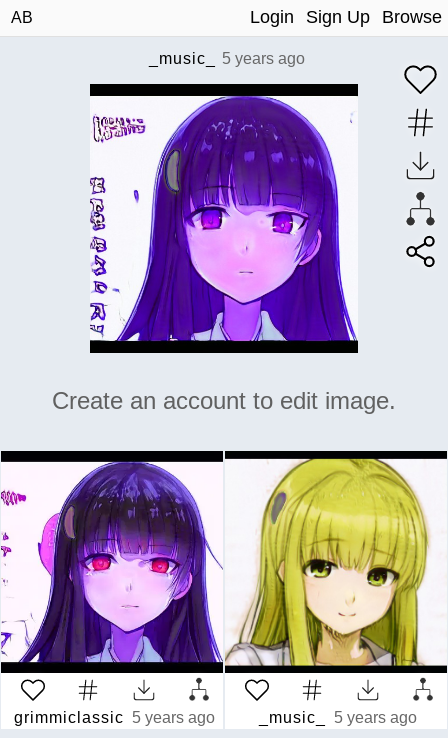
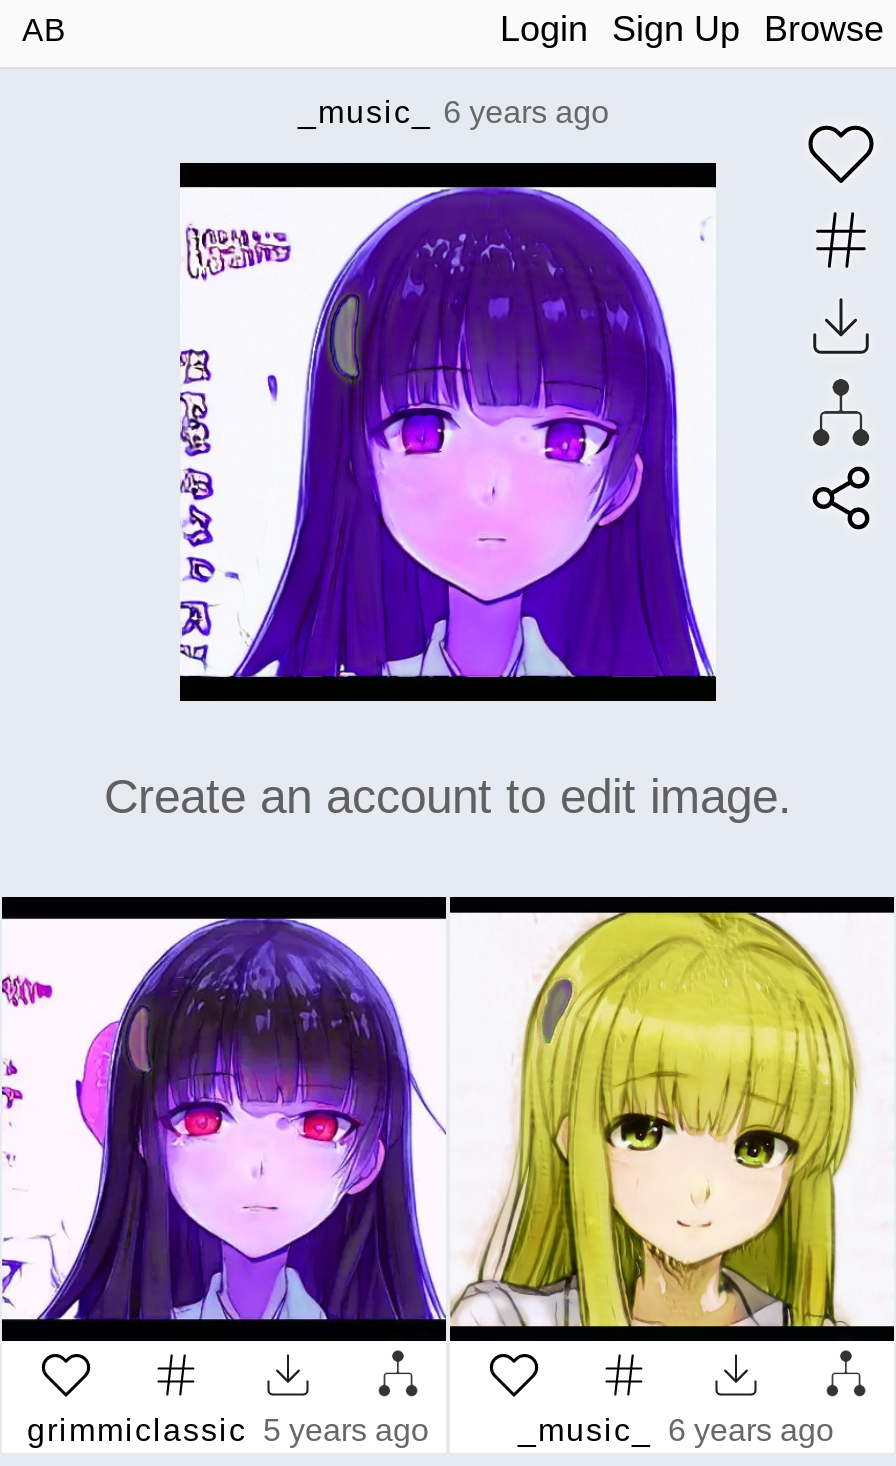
[149,50,305,67] _music_ 5 years ago -> [298,95,609,129] _music_ 6 years ago
[259,709,417,726] _music_ 5 years ago -> [518,1413,834,1447] _music_ 6 years ago

